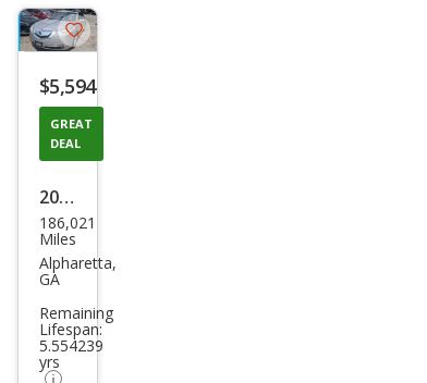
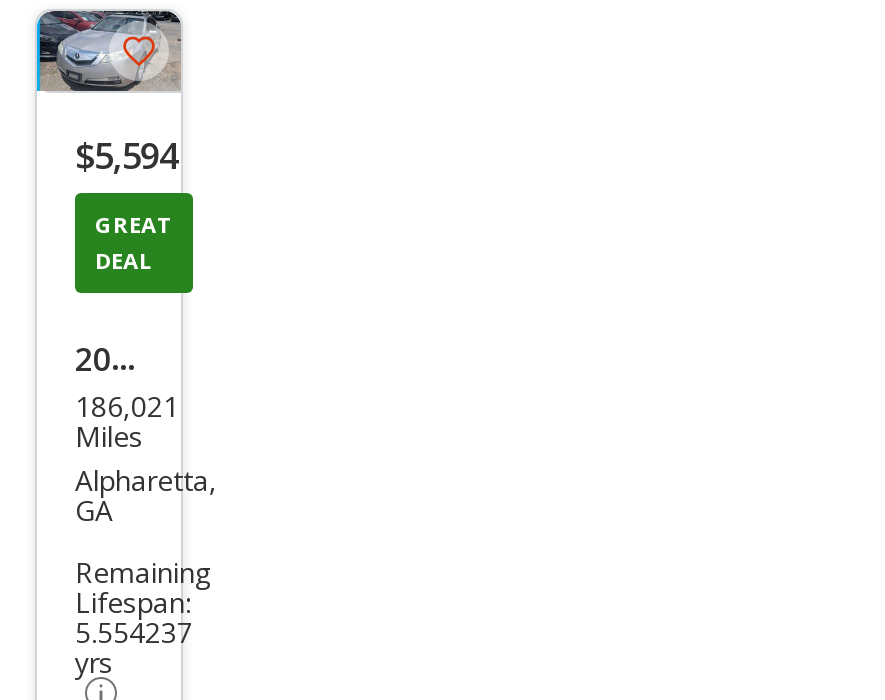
[39,335,103,356] 5.554239 -> [75,612,193,650] 5.554237

